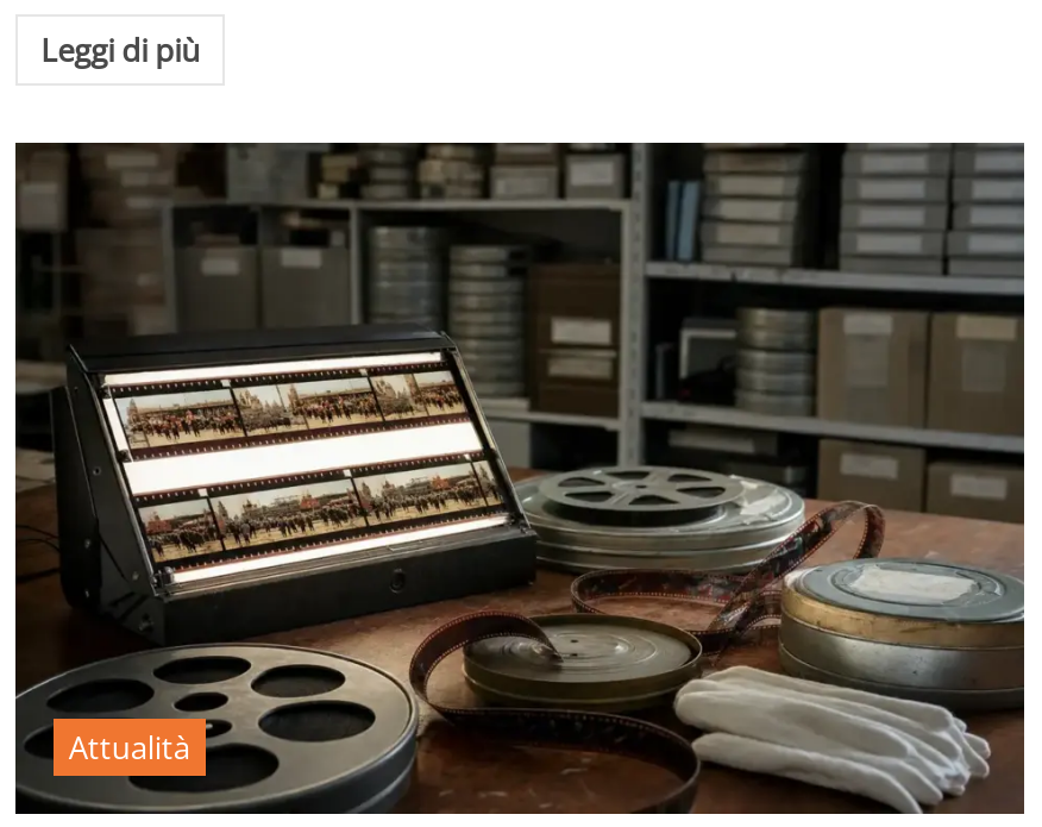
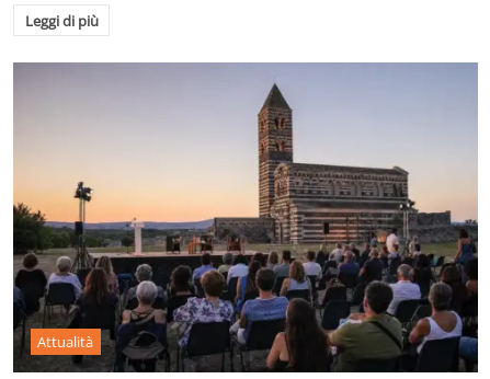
[13,143,1027,814] [image] -> [13,62,479,372] [image]

